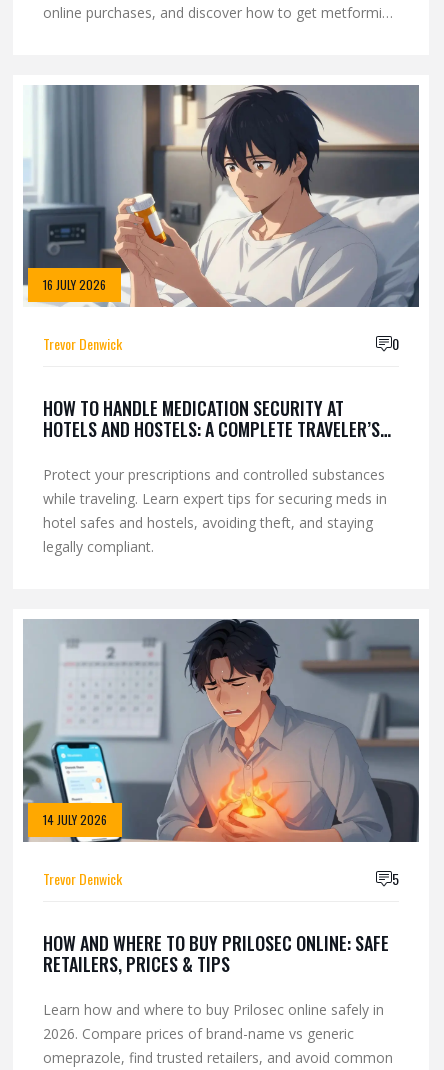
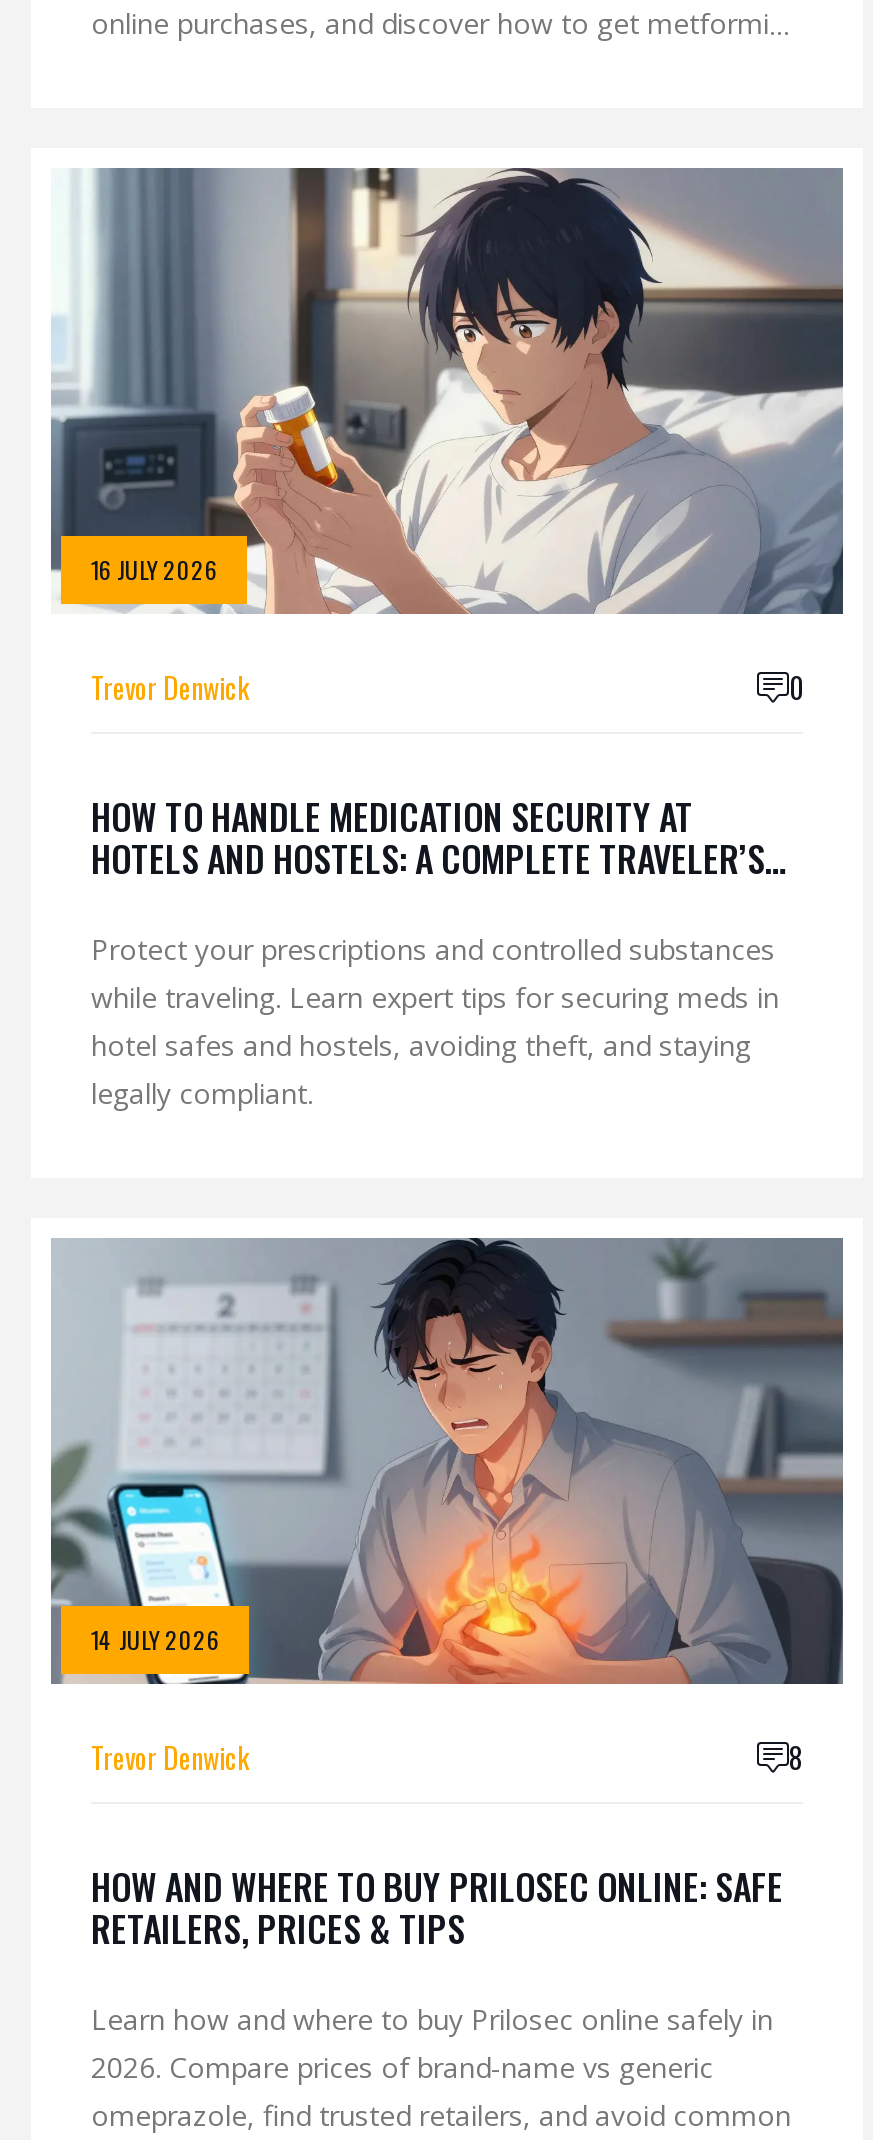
[392,868,399,889] 5 -> [789,1736,803,1778] 8

